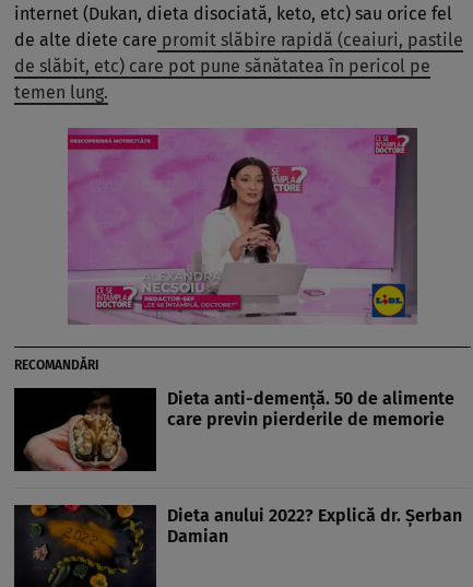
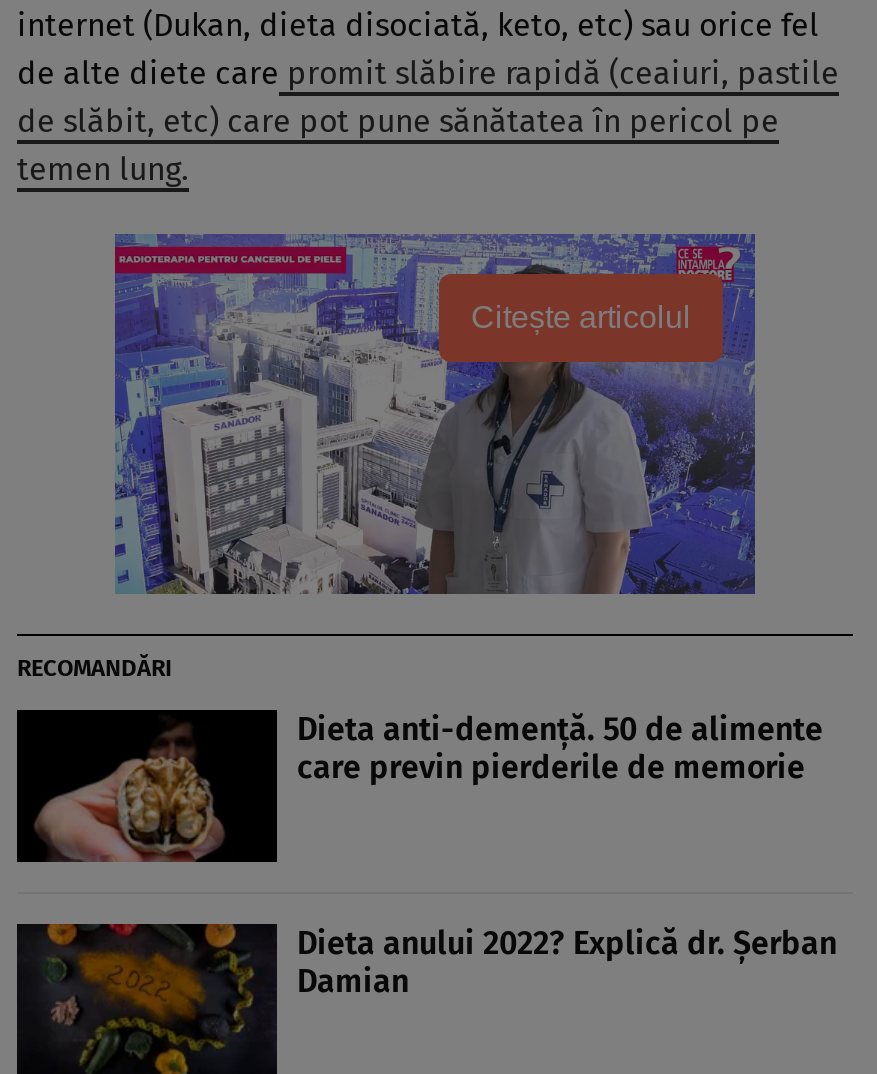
none -> [471,299,691,333] Citește articolul
[67,127,418,325] [image] -> [113,232,757,596] [image]

